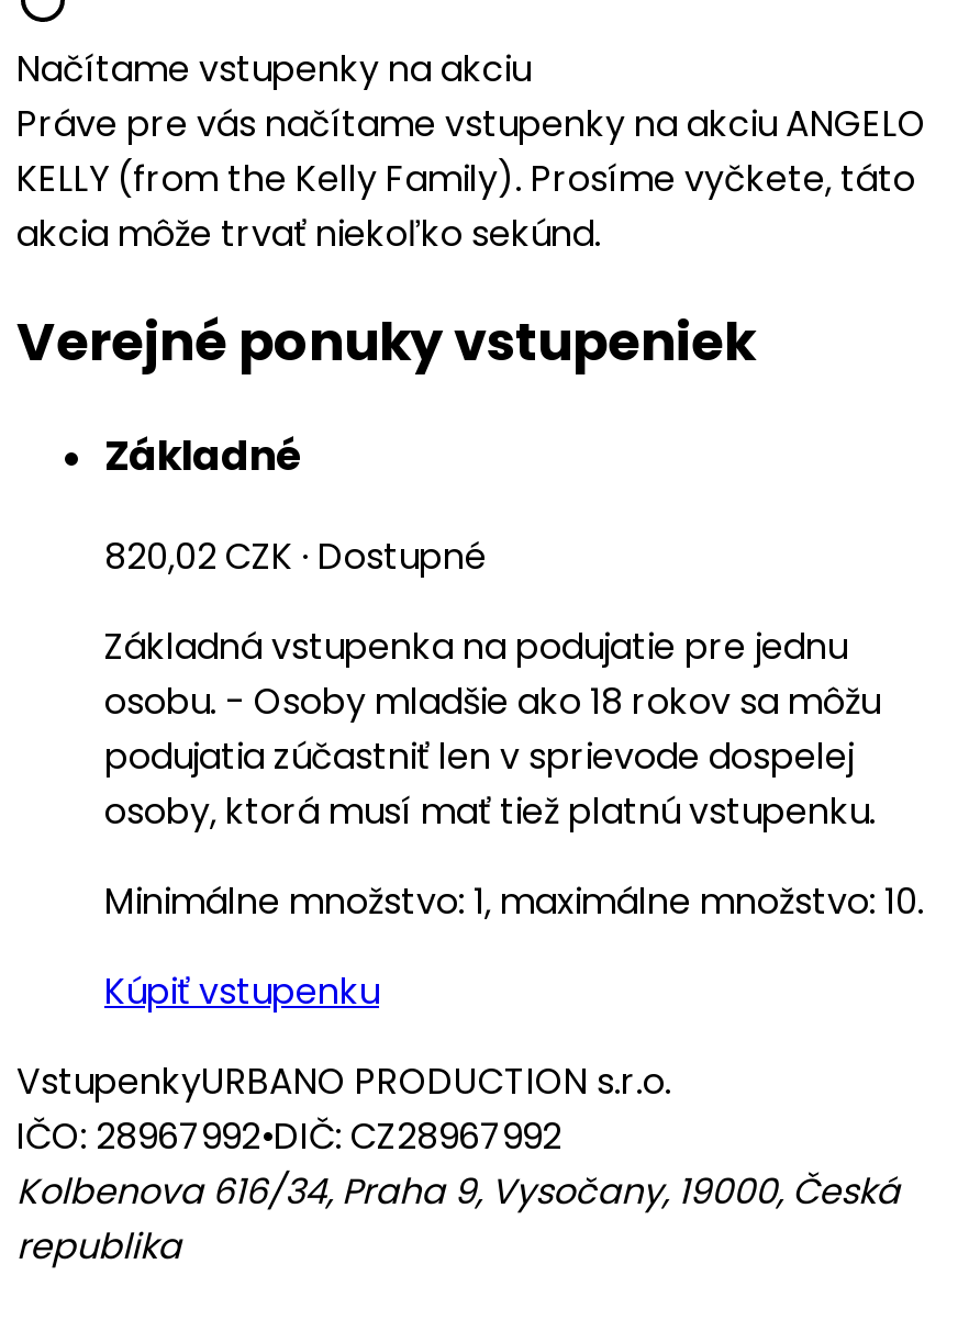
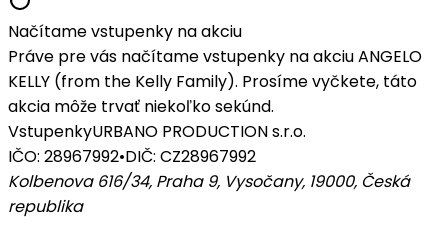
[16,306,924,1017] Verejné ponuky vstupeniek | Základné | 820,02 CZK · Dostupné | Základná vstupenka na podujatie pre jednu | osobu. - Osoby mladšie ako 18 rokov sa môžu | podujatia zúčastniť len v sprievode dospelej | osoby, ktorá musí mať tiež platnú vstupenku. | Minimálne množstvo: 1, maximálne množstvo: 10. | Kúpiť vstupenku -> none

